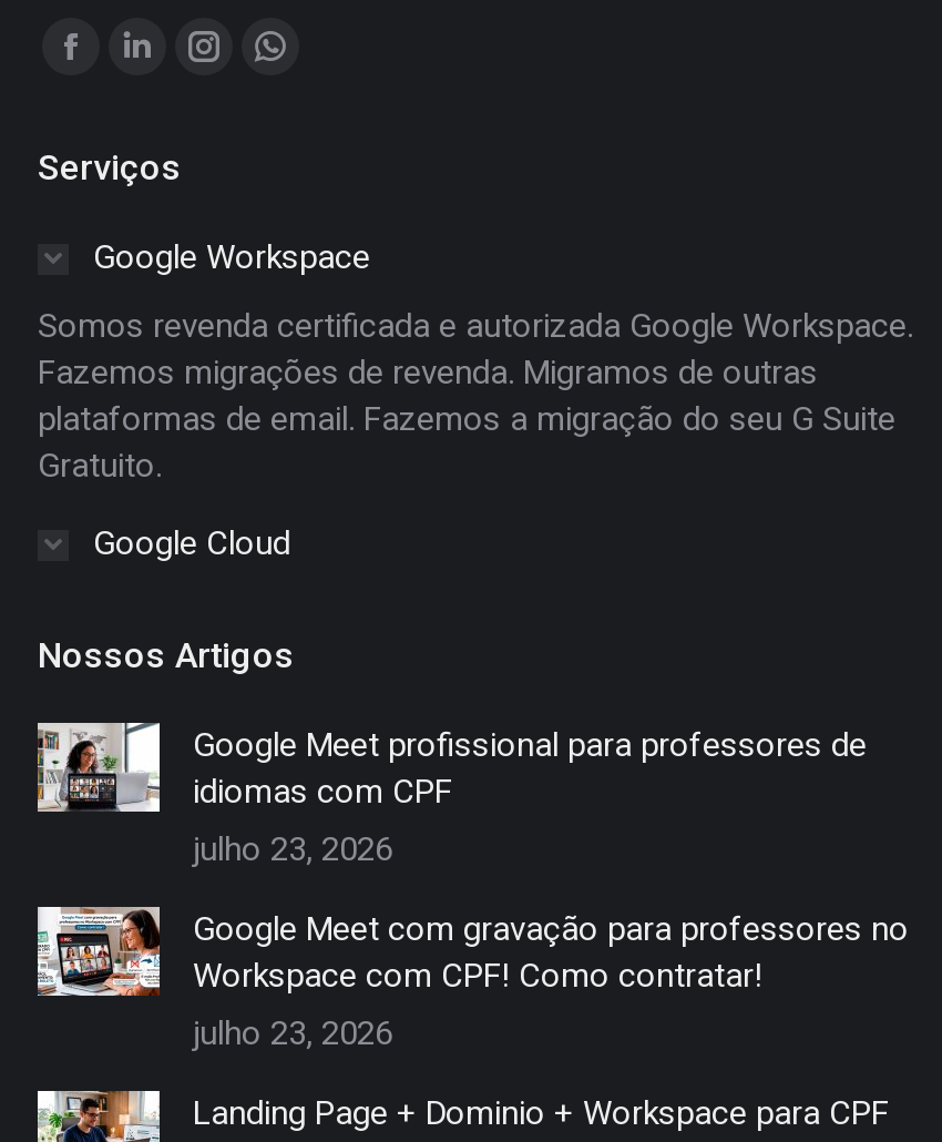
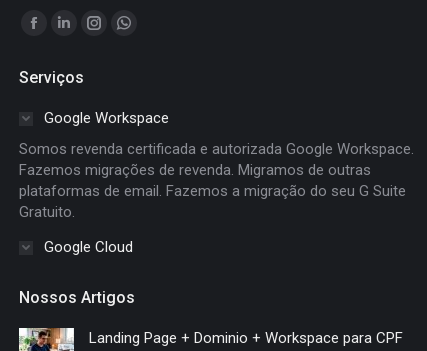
[35,721,909,1054] [image] | Google Meet profissional para professores de | idiomas com CPF | julho 23, 2026 | Google Meet com gravação para professores no | Workspace com CPF! Como contratar! | julho 23, 2026 -> none
[38,905,162,998] [image] -> none

